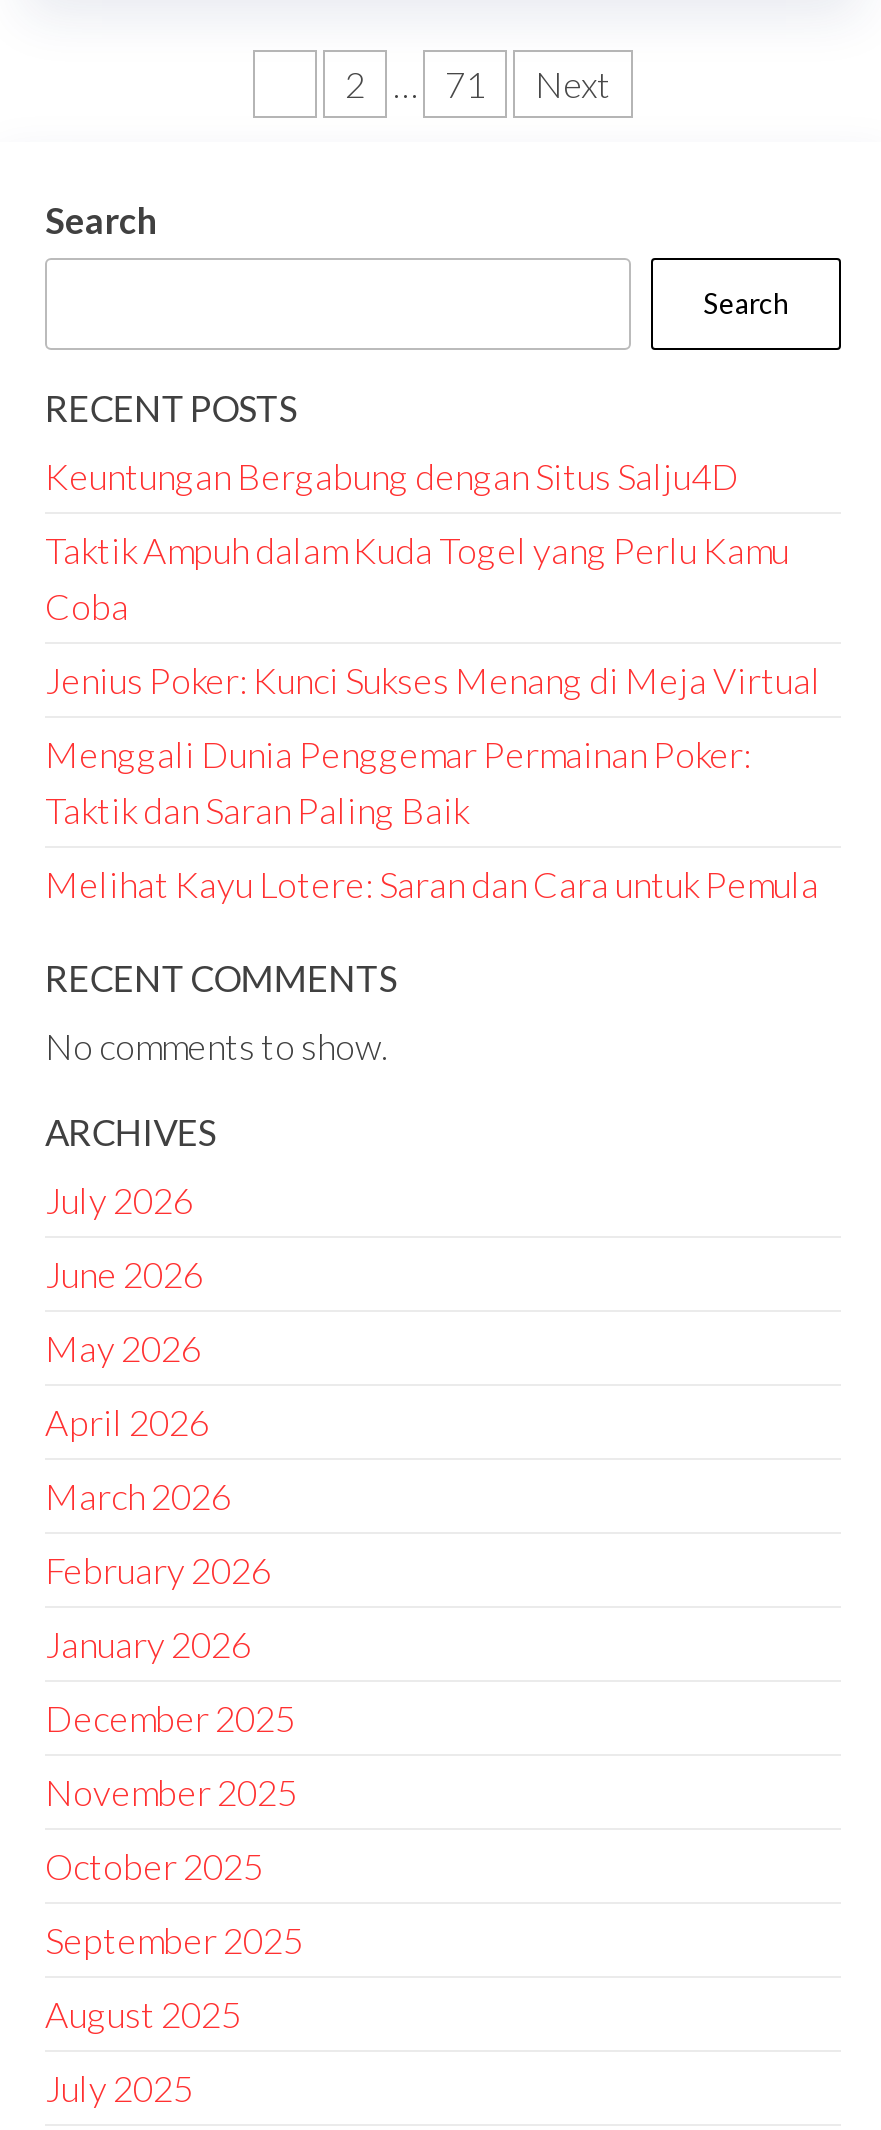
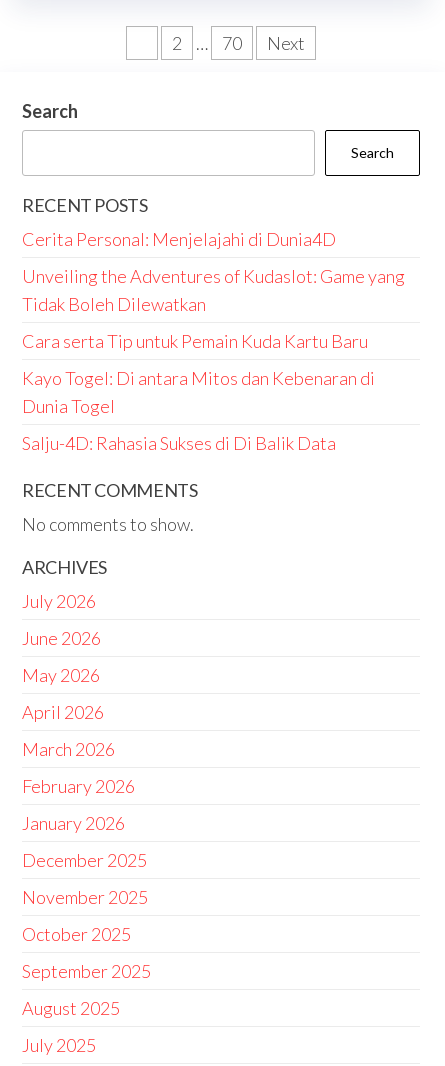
[445,62,485,106] 71 -> [222,32,242,54] 70
[45,454,739,498] Keuntungan Bergabung dengan Situs Salju4D -> [22,228,336,250] Cerita Personal: Menjelajahi di Dunia4D
[45,528,789,628] Taktik Ampuh dalam Kuda Togel yang Perlu Kamu | Coba -> [22,265,405,315] Unveiling the Adventures of Kudaslot: Game yang | Tidak Boleh Dilewatkan
[45,658,821,702] Jenius Poker: Kunci Sukses Menang di Meja Virtual -> [22,330,368,352] Cara serta Tip untuk Pemain Kuda Kartu Baru
[45,732,751,832] Menggali Dunia Penggemar Permainan Poker: | Taktik dan Saran Paling Baik -> [22,367,375,417] Kayo Togel: Di antara Mitos dan Kebenaran di | Dunia Togel
[45,862,819,906] Melihat Kayu Lotere: Saran dan Cara untuk Pemula -> [22,432,336,454] Salju-4D: Rahasia Sukses di Di Balik Data

